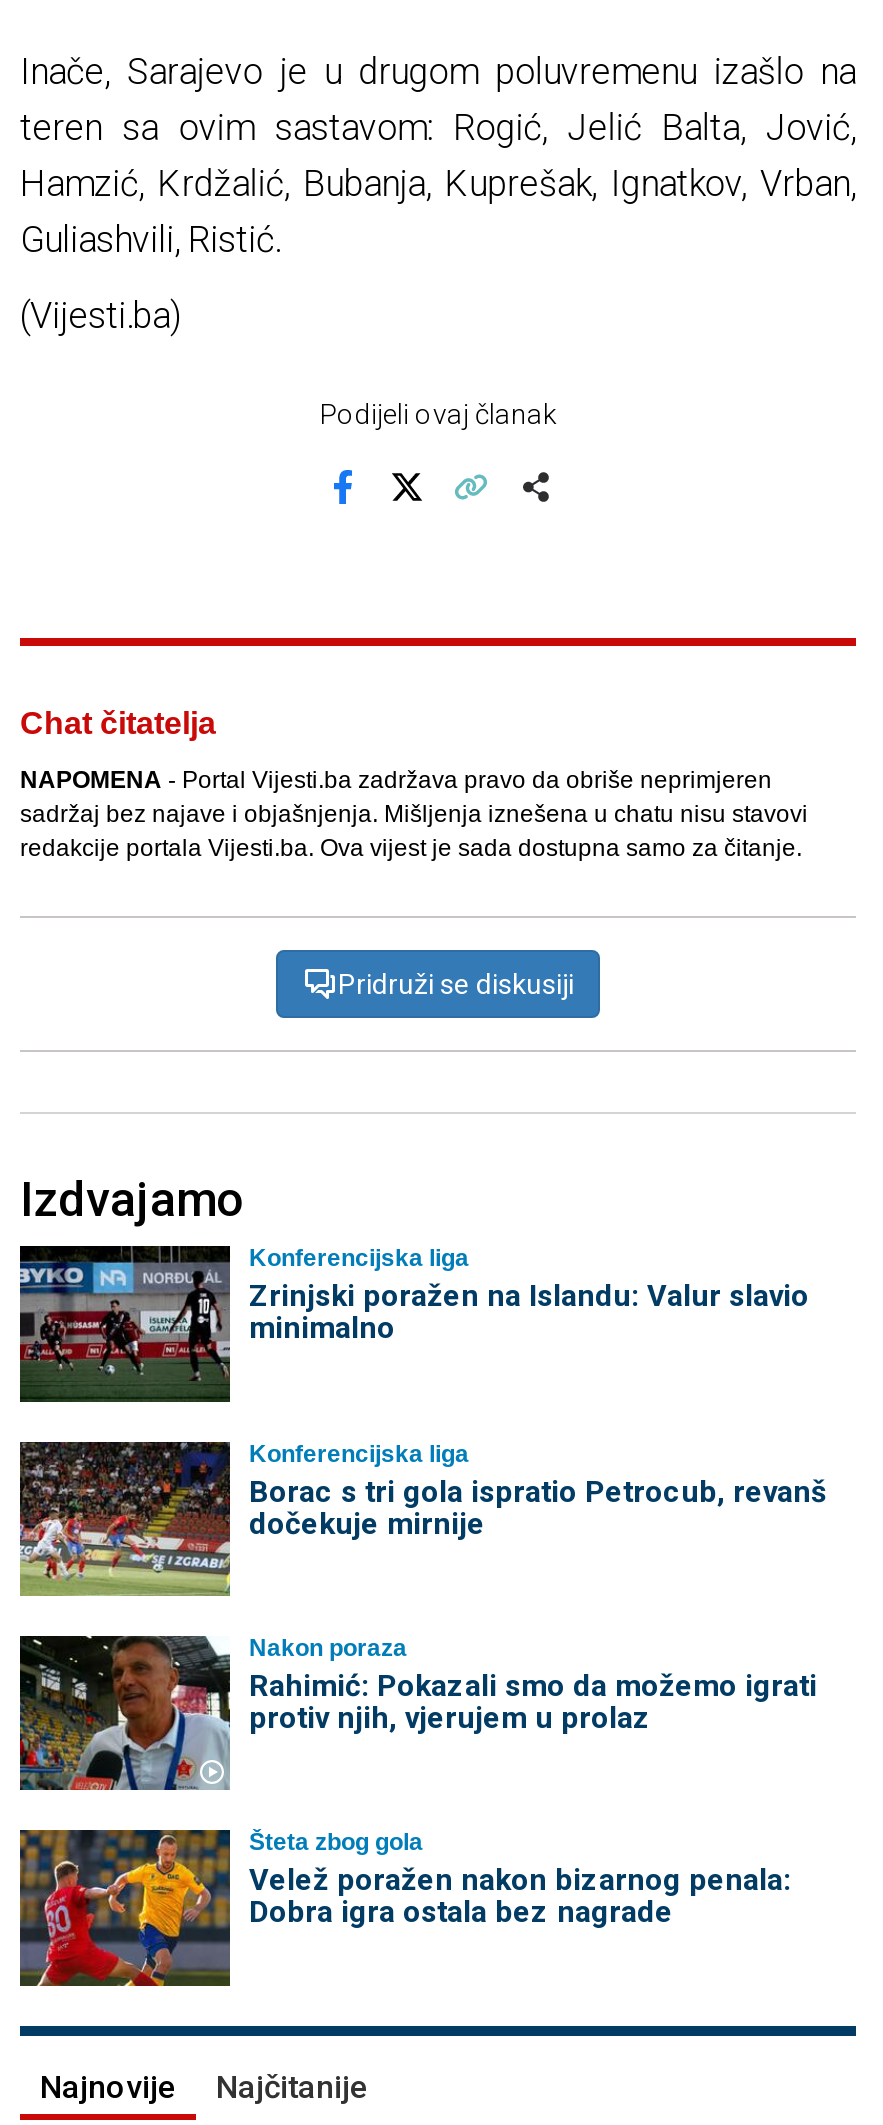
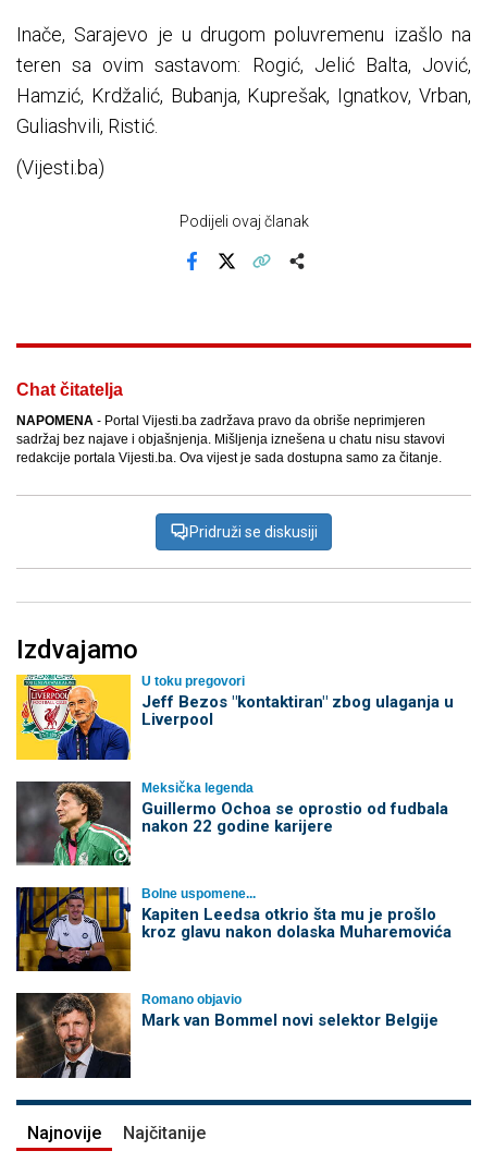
[18,1244,809,1404] [image] | Konferencijska liga | Zrinjski poražen na Islandu: Valur slavio | minimalno -> [15,674,453,761] [image] | U toku pregovori | Jeff Bezos "kontaktiran" zbog ulaganja u | Liverpool
[18,1439,827,1598] [image] | Konferencijska liga | Borac s tri gola ispratio Petrocub, revanš | dočekuje mirnije -> [15,780,448,867] [image] | Meksička legenda | Guillermo Ochoa se oprostio od fudbala | nakon 22 godine karijere
[18,1634,817,1792] [image] | Nakon poraza | Rahimić: Pokazali smo da možemo igrati | protiv njih, vjerujem u prolaz -> [15,886,451,972] [image] | Bolne uspomene... | Kapiten Leedsa otkrio šta mu je prošlo | kroz glavu nakon dolaska Muharemovića
[18,1828,791,1988] [image] | Šteta zbog gola | Velež poražen nakon bizarnog penala: | Dobra igra ostala bez nagrade -> [15,992,438,1079] [image] | Romano objavio | Mark van Bommel novi selektor Belgije

